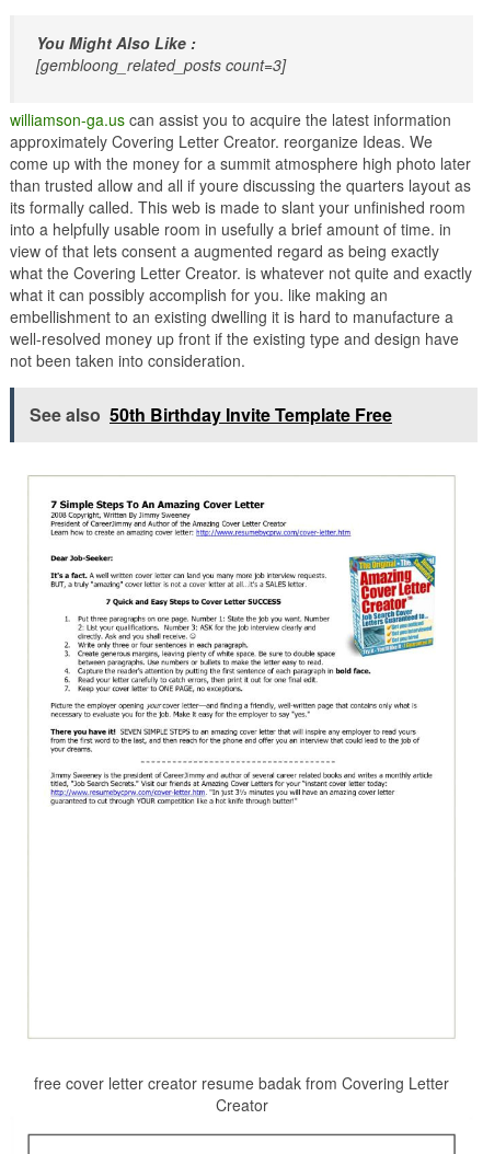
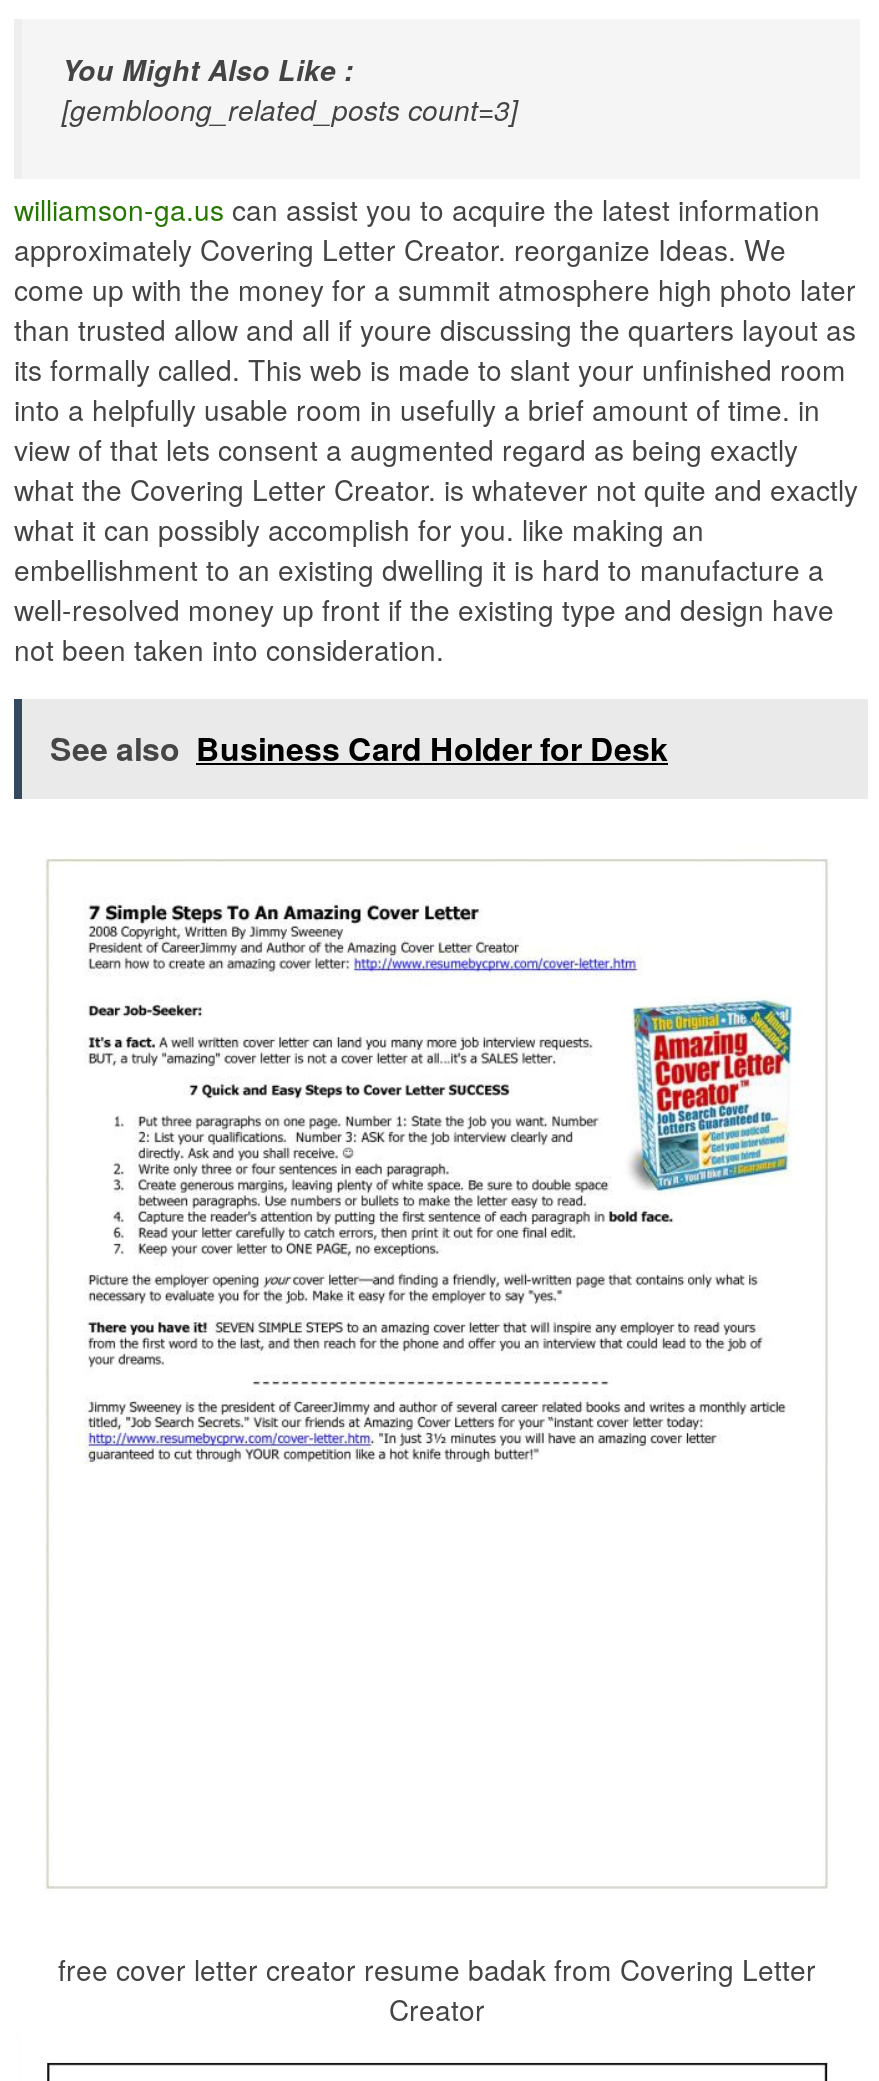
[30,402,392,427] See also 50th Birthday Invite Template Free -> [50,725,668,771] See also Business Card Holder for Desk

